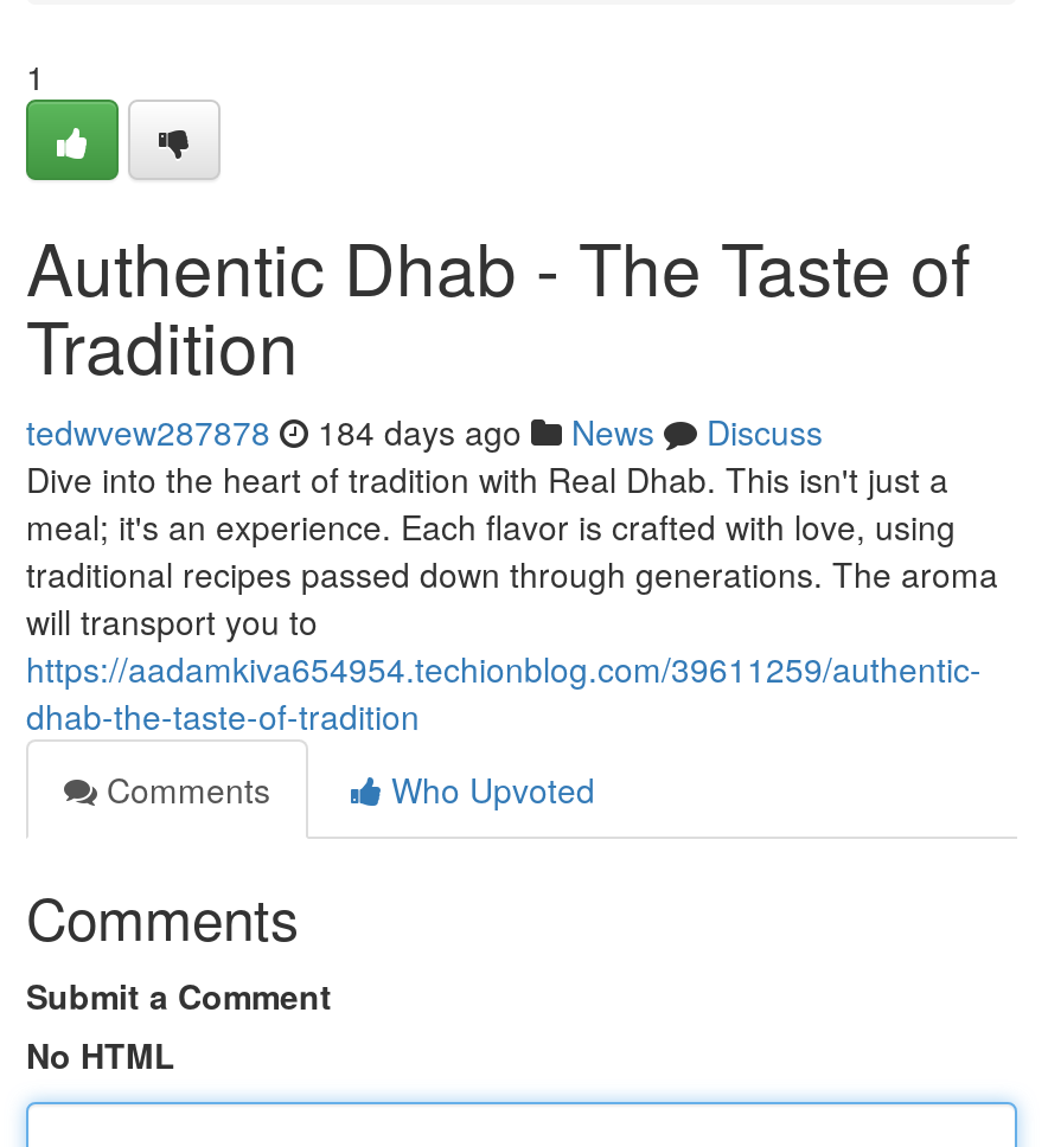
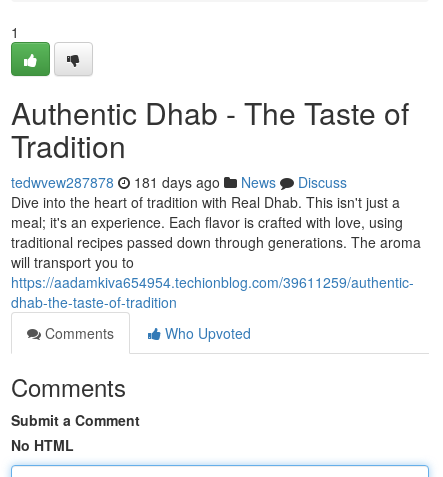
[26,408,823,455] tedwvew287878 184 days ago News Discuss -> [11,172,347,192] tedwvew287878 181 days ago News Discuss

